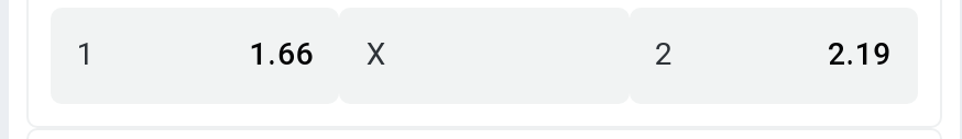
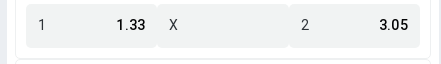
[249,36,387,71] 1.66 X -> [116,17,179,33] 1.33 X
[828,36,892,71] 2.19 -> [379,17,408,33] 3.05

